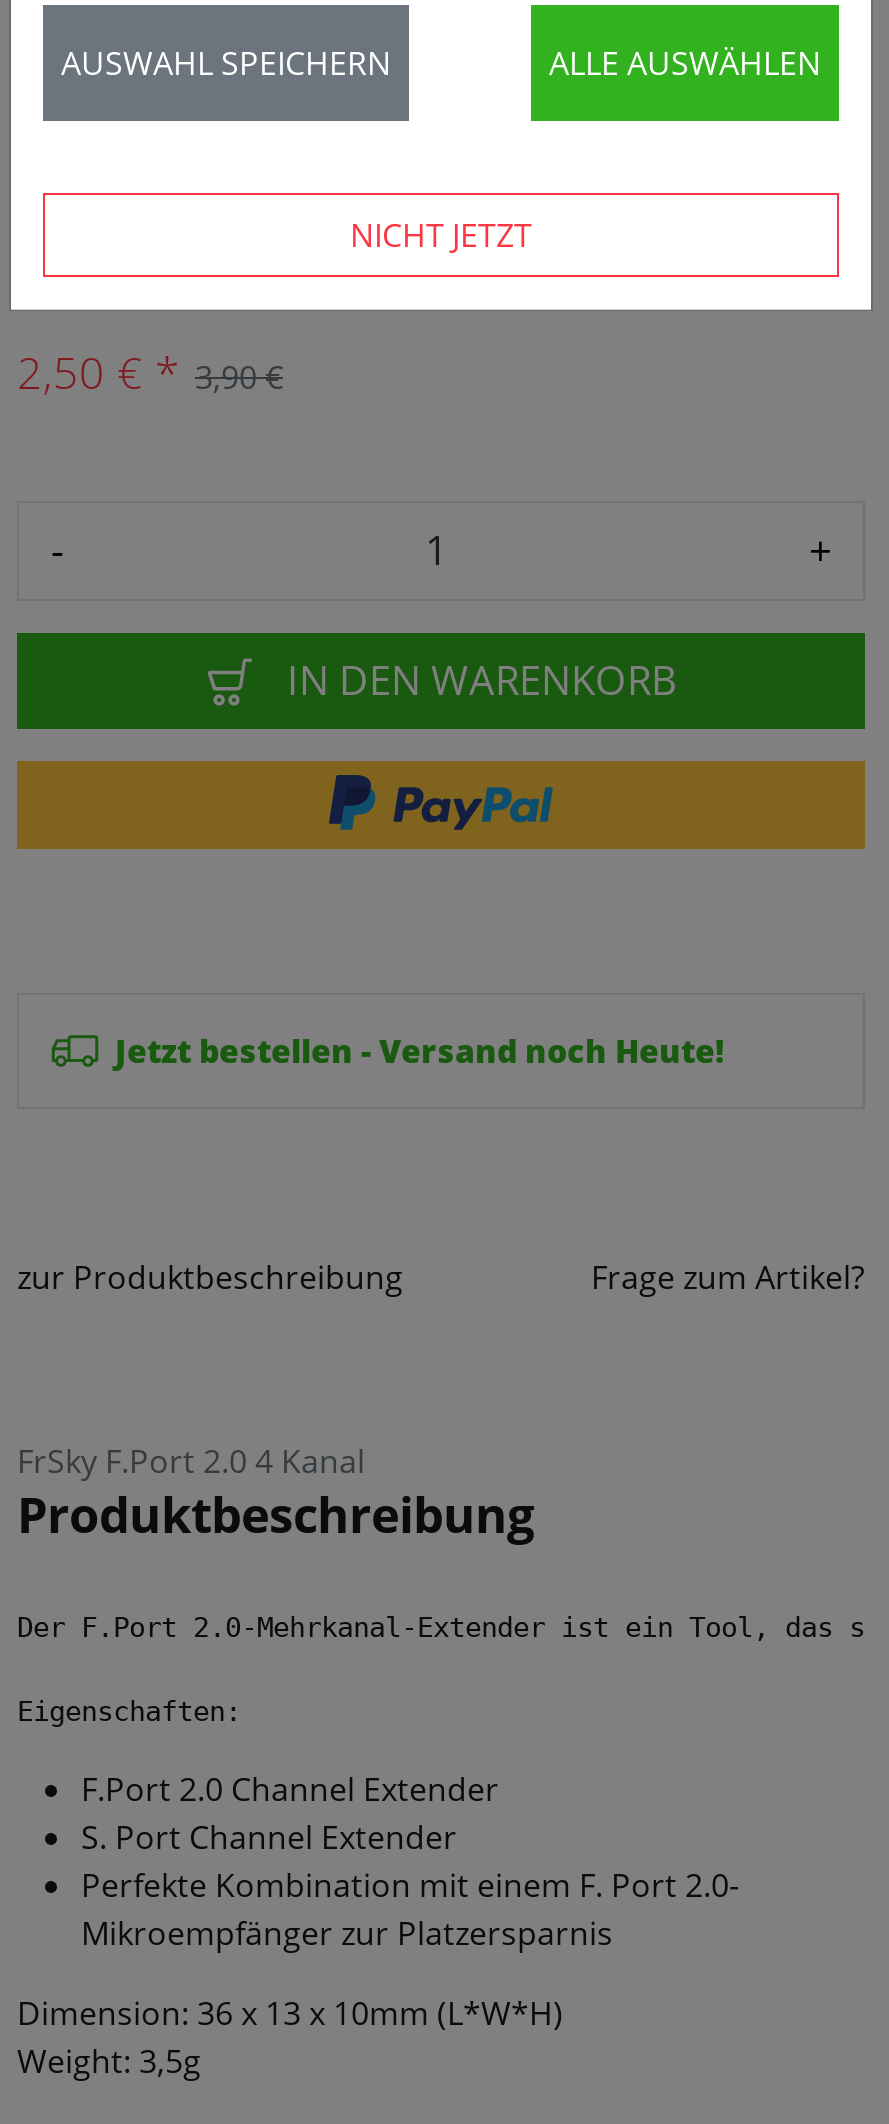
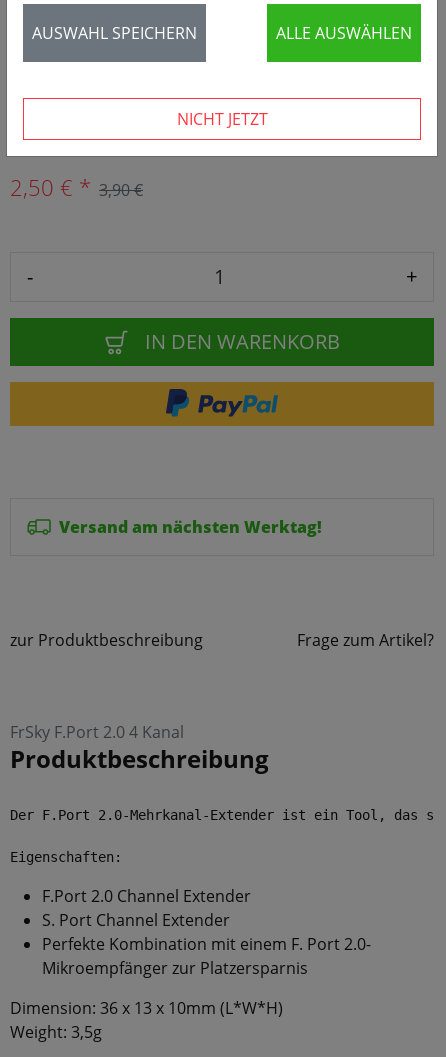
[115,1030,725,1074] Jetzt bestellen - Versand noch Heute! -> [59,516,322,538] Versand am nächsten Werktag!

